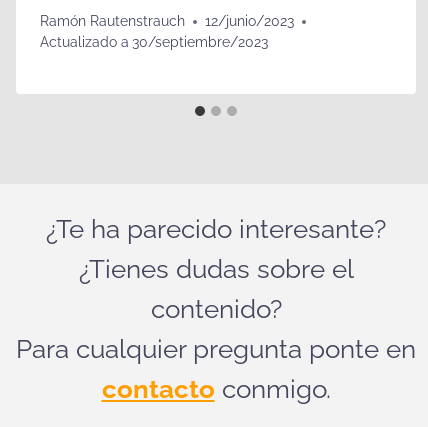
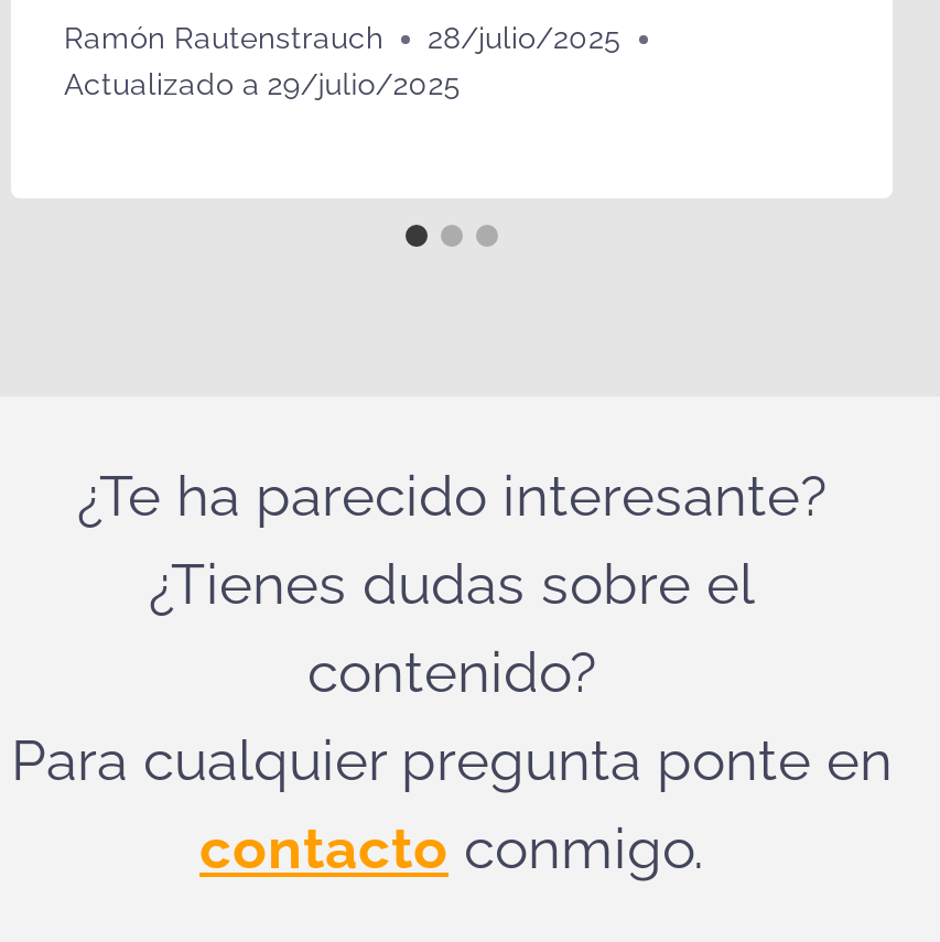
[40,13,294,50] 12/junio/2023 | Actualizado a 30/septiembre/2023 -> [64,21,622,102] 28/julio/2025 | Actualizado a 29/julio/2025

